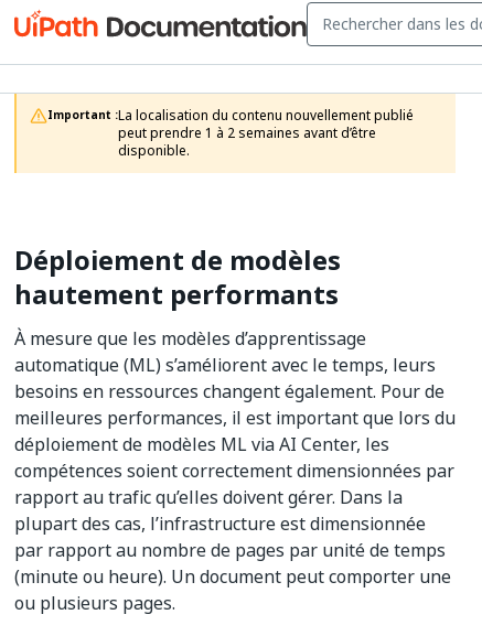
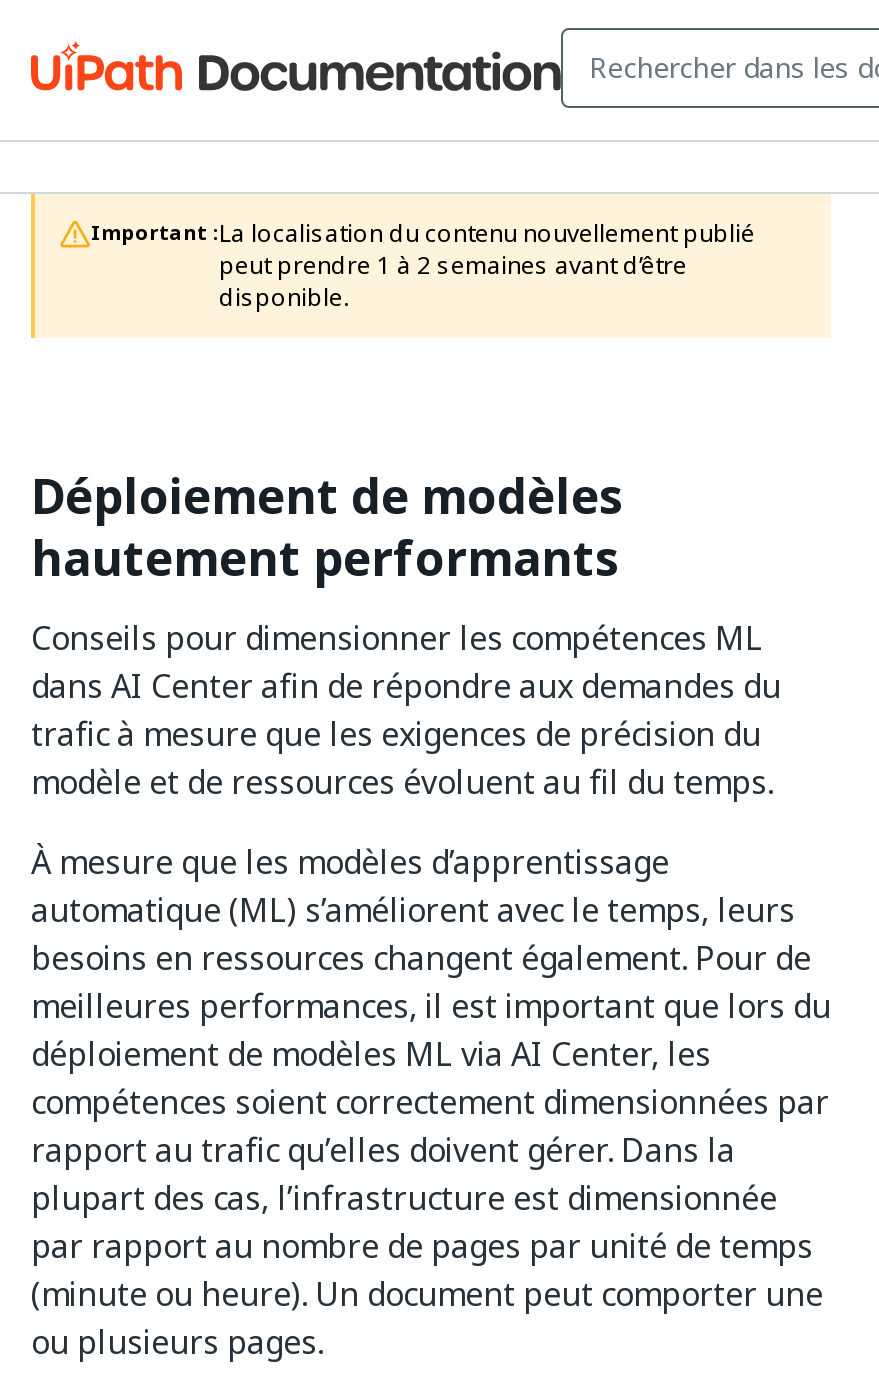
none -> [31,614,781,806] Conseils pour dimensionner les compétences ML | dans AI Center afin de répondre aux demandes du | trafic à mesure que les exigences de précision du | modèle et de ressources évoluent au fil du temps.

